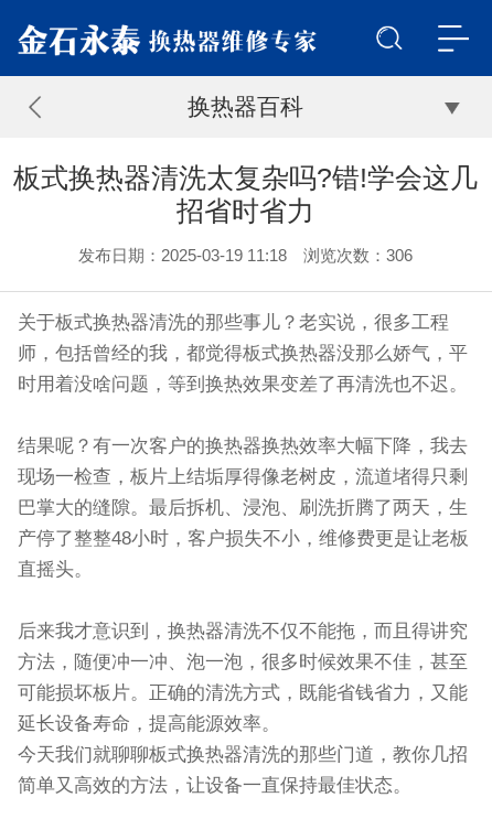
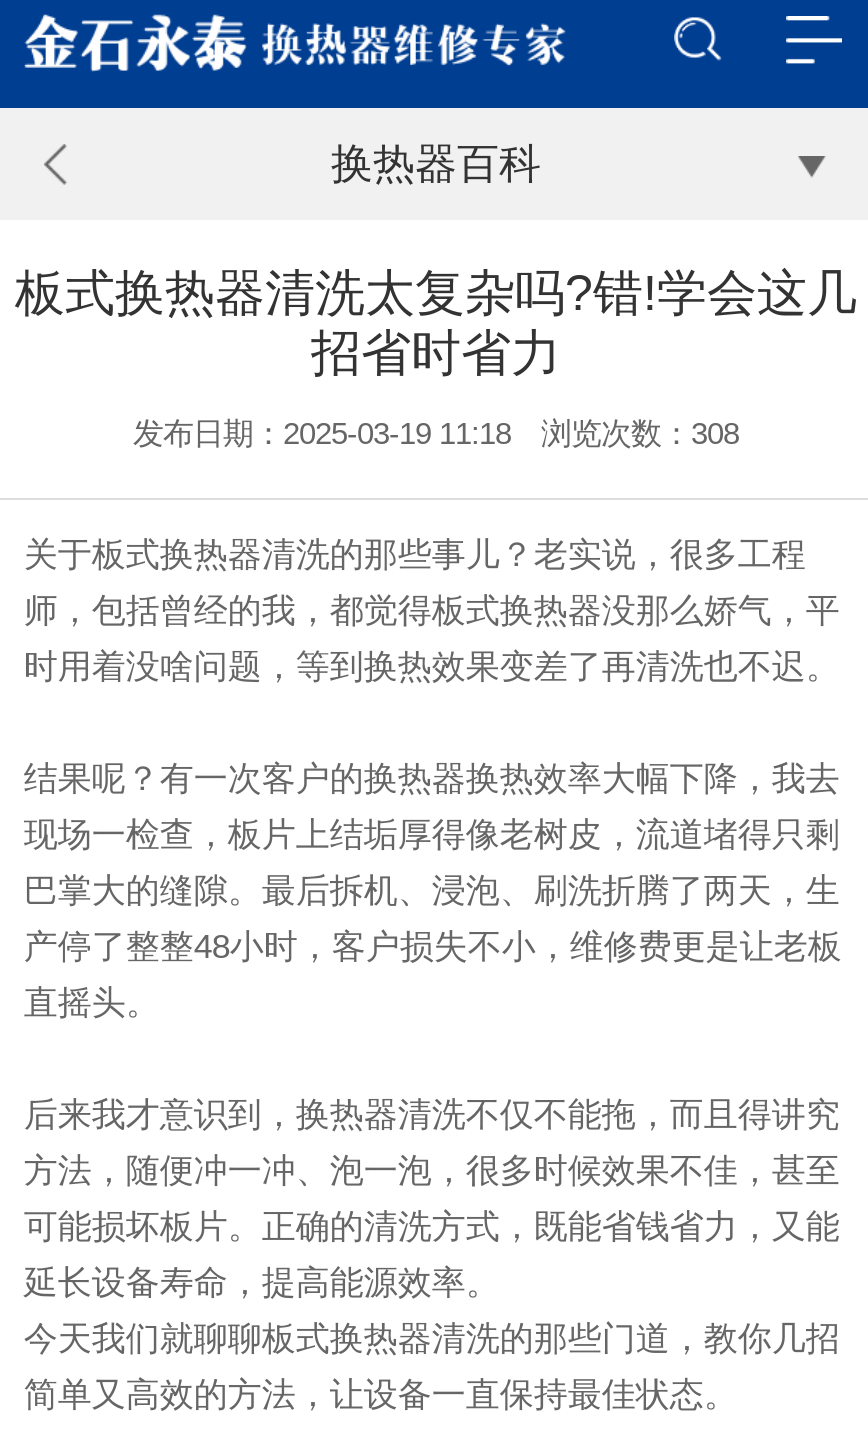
[78,246,412,265] 发布日期：2025-03-19 11:18 浏览次数：306 -> [133,416,739,450] 发布日期：2025-03-19 11:18 浏览次数：308

